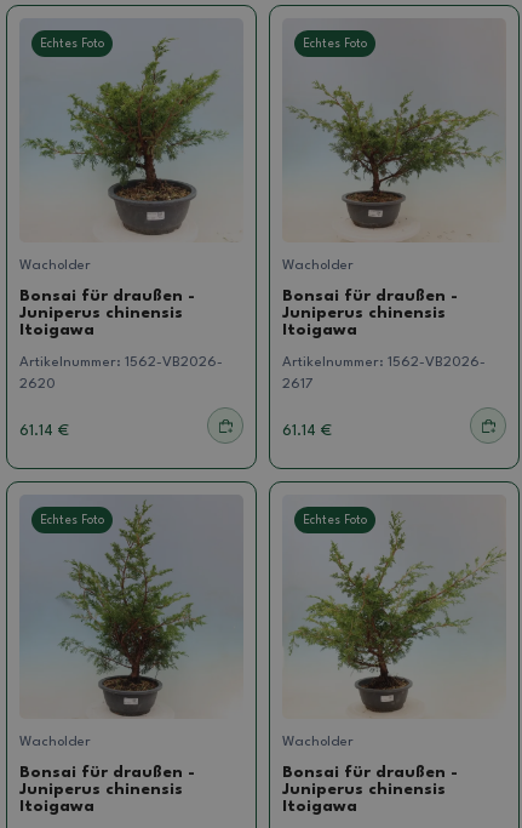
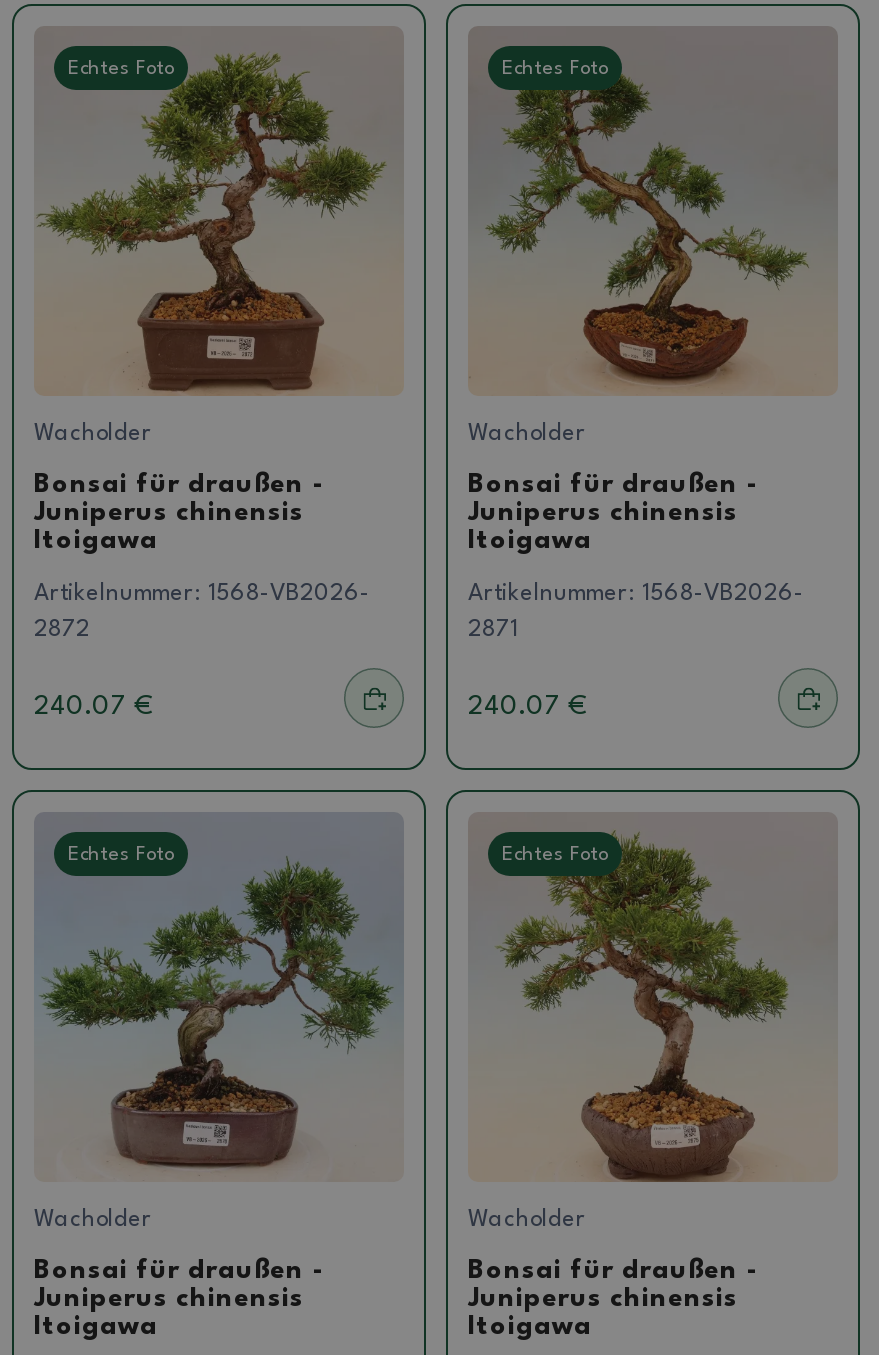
[21,21,241,241] [image] -> [36,28,402,396] [image]
[283,19,505,240] [image] -> [468,26,838,394] [image]
[19,356,223,370] Artikelnummer: 1562-VB2026- -> [34,583,370,607] Artikelnummer: 1568-VB2026-
[282,356,486,370] Artikelnummer: 1562-VB2026- -> [468,583,804,607] Artikelnummer: 1568-VB2026-
[19,377,56,392] 2620 -> [34,619,90,643] 2872
[282,377,314,392] 2617 -> [468,619,518,643] 2871
[19,423,69,439] 61.14 € -> [34,695,152,721] 240.07 €
[282,423,332,439] 61.14 € -> [468,695,586,721] 240.07 €
[22,501,241,718] [image] -> [40,816,402,1180] [image]
[283,496,505,719] [image] -> [468,812,836,1184] [image]

